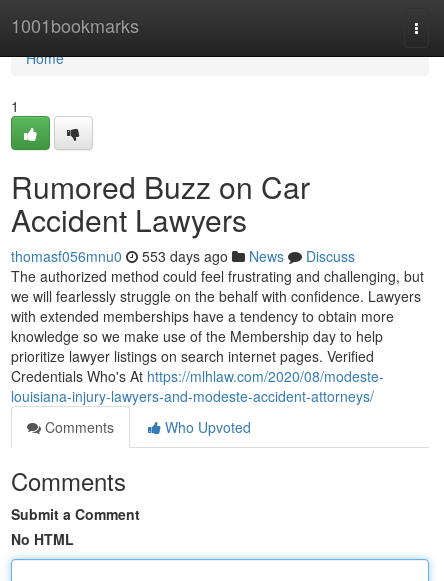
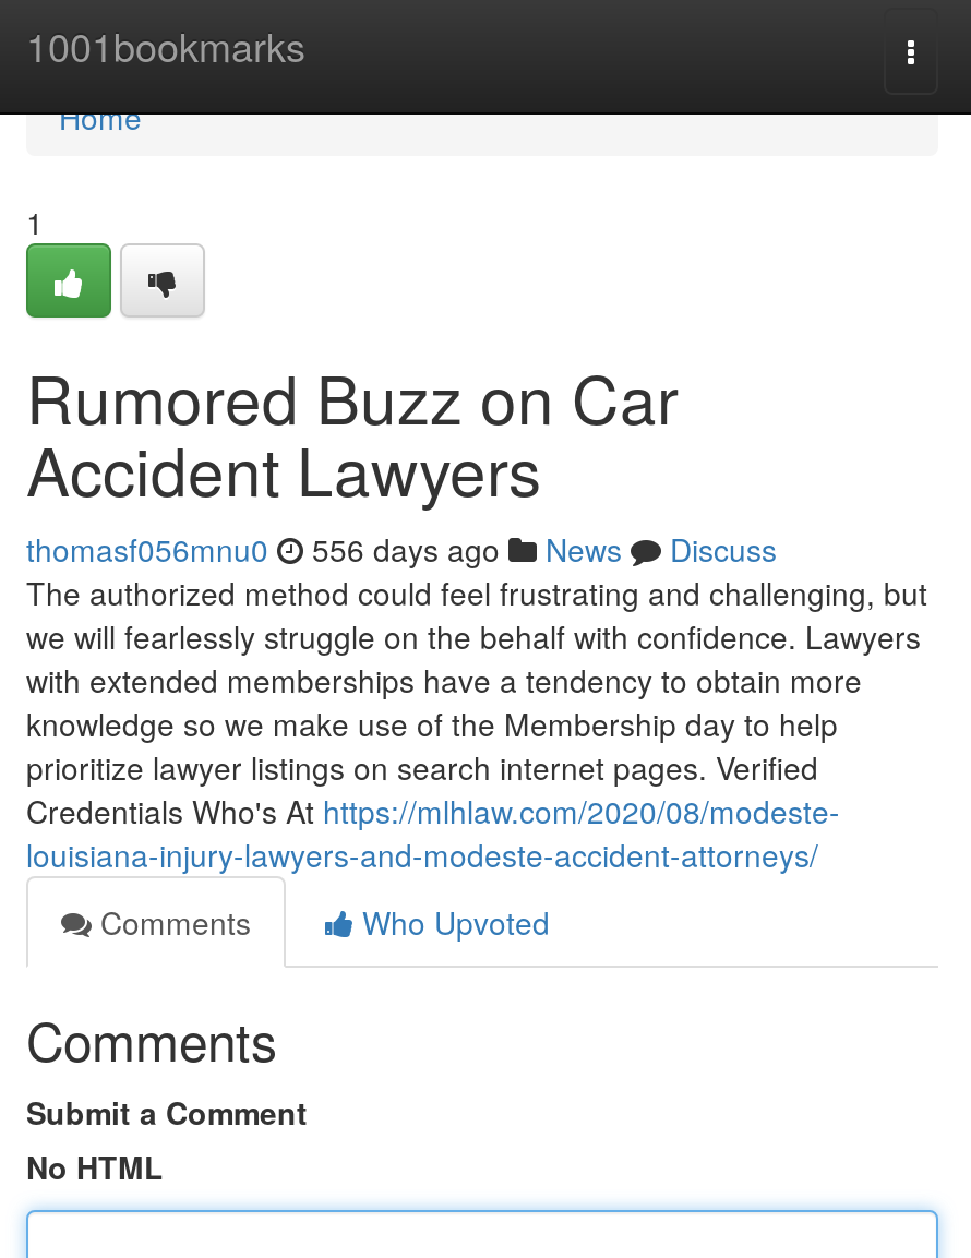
[11,246,355,266] thomasf056mnu0 553 days ago News Discuss -> [26,527,777,571] thomasf056mnu0 556 days ago News Discuss

